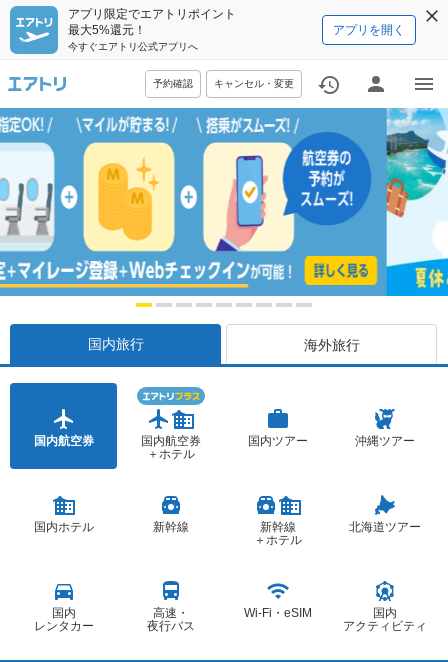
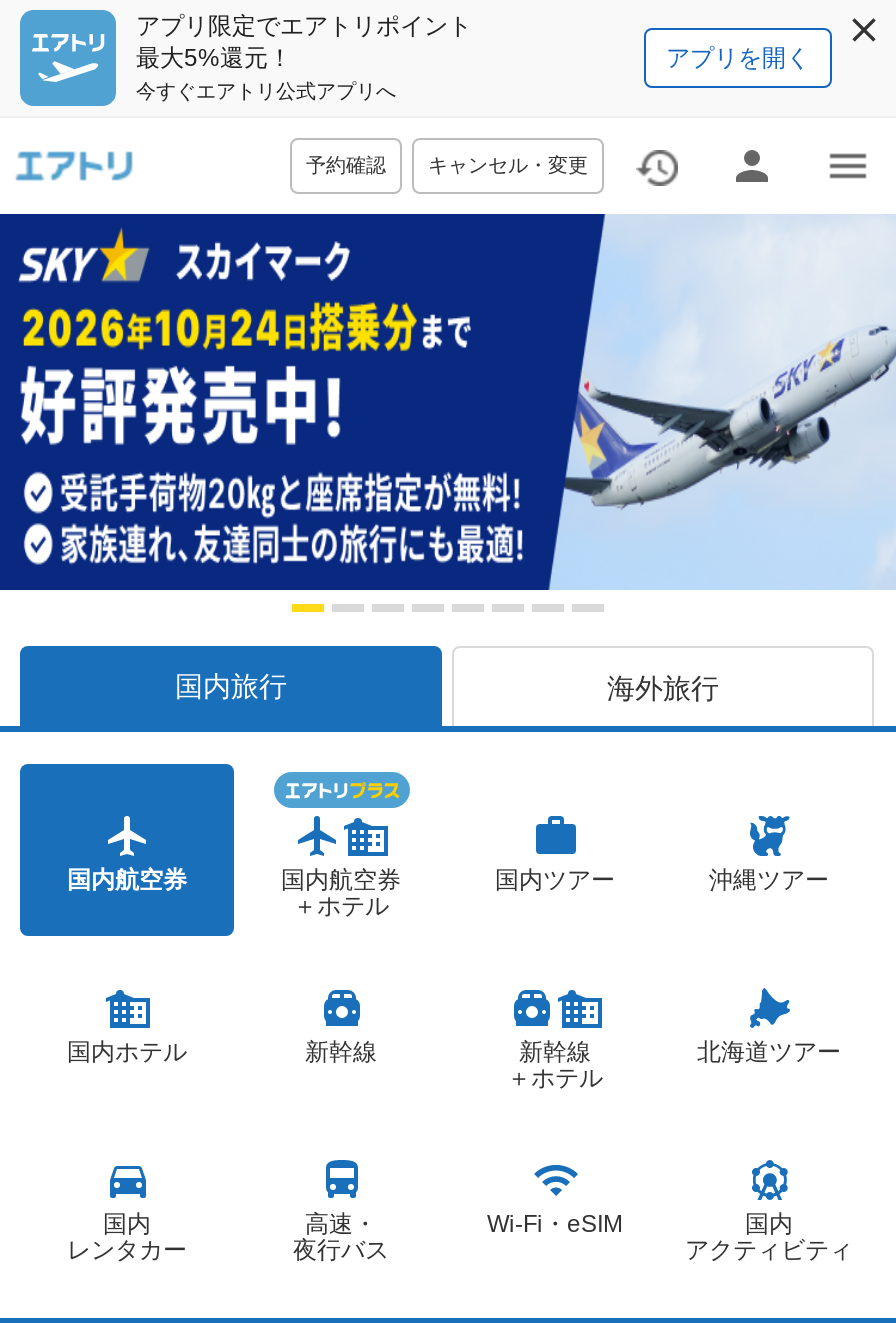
[3,107,445,308] [image] -> [6,212,890,614] [image]

